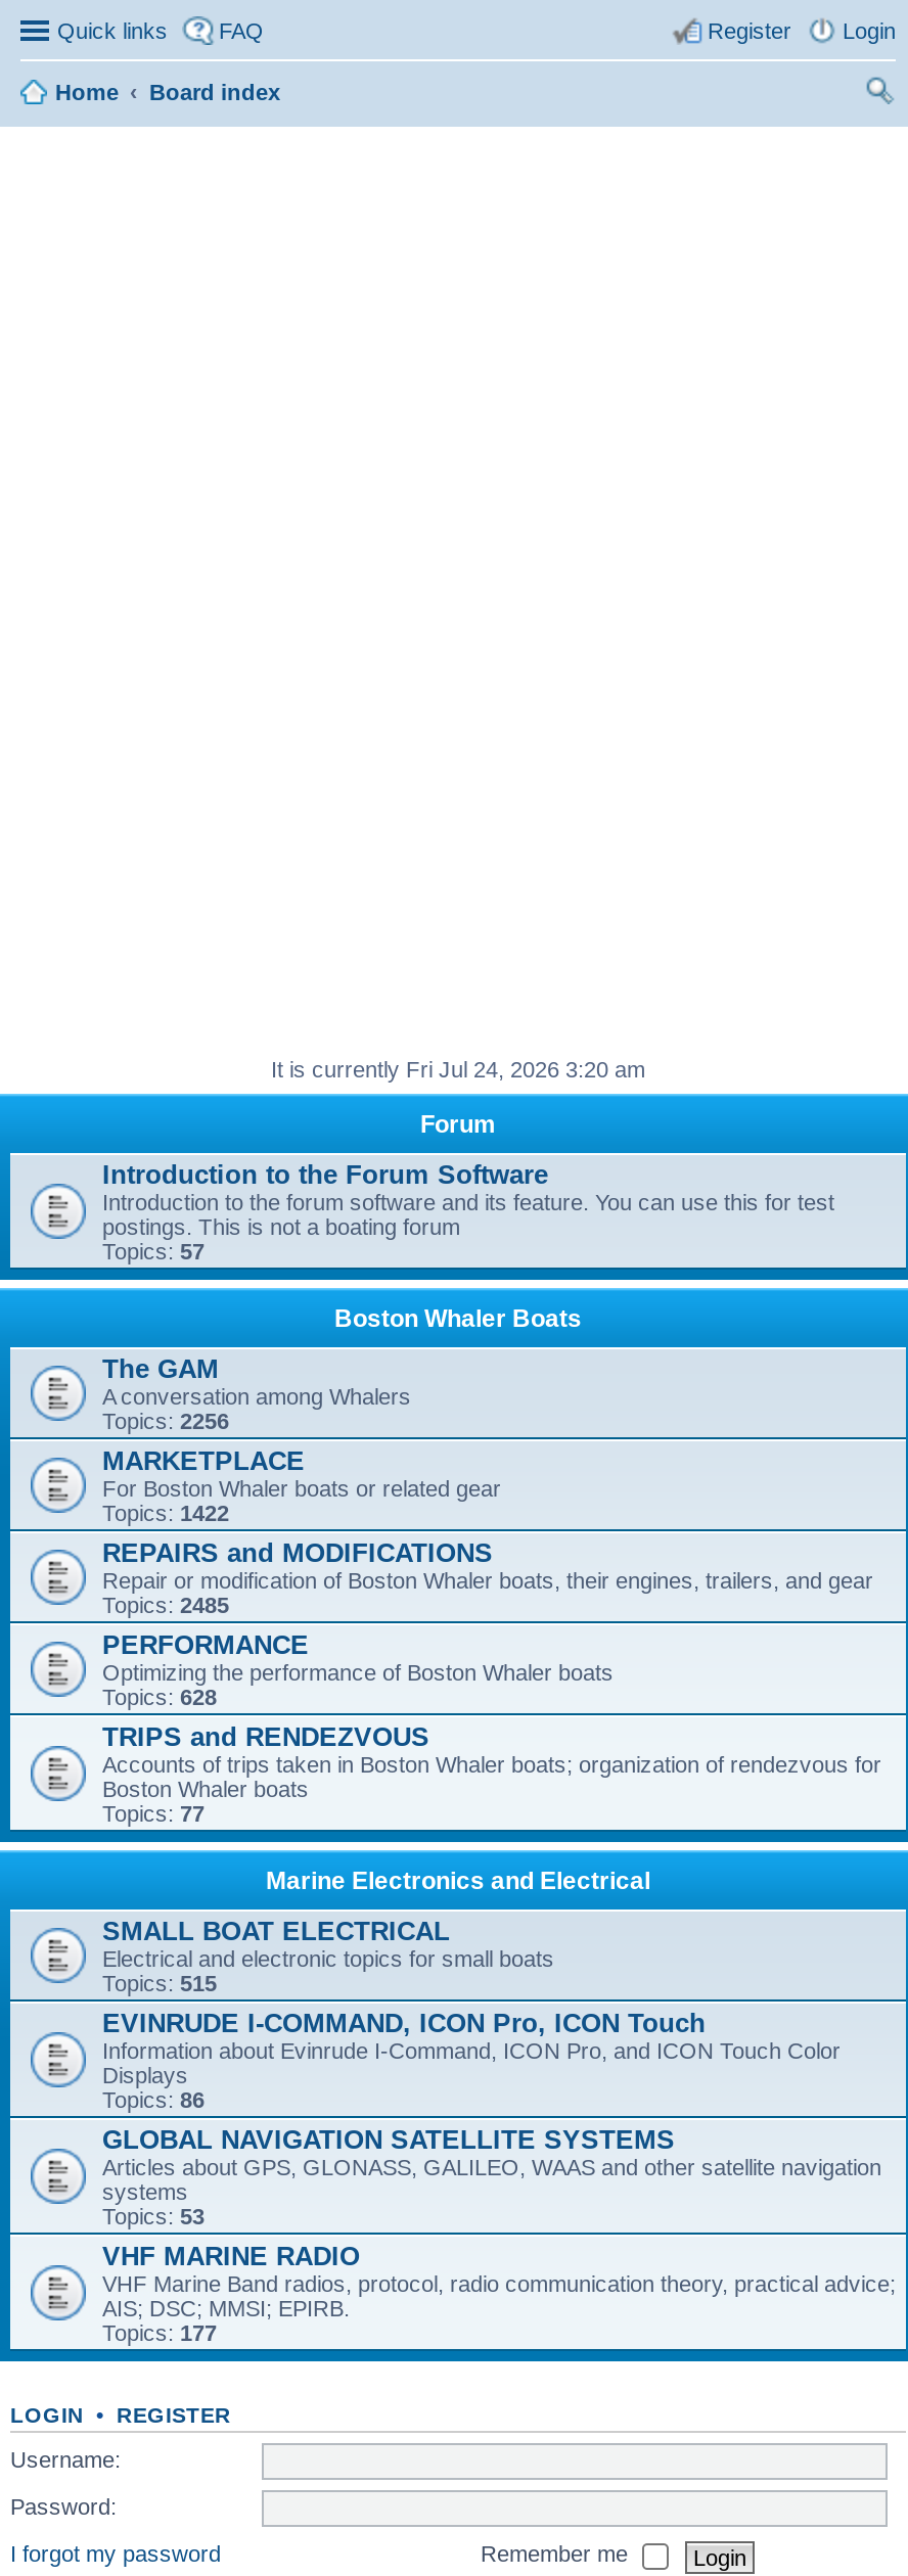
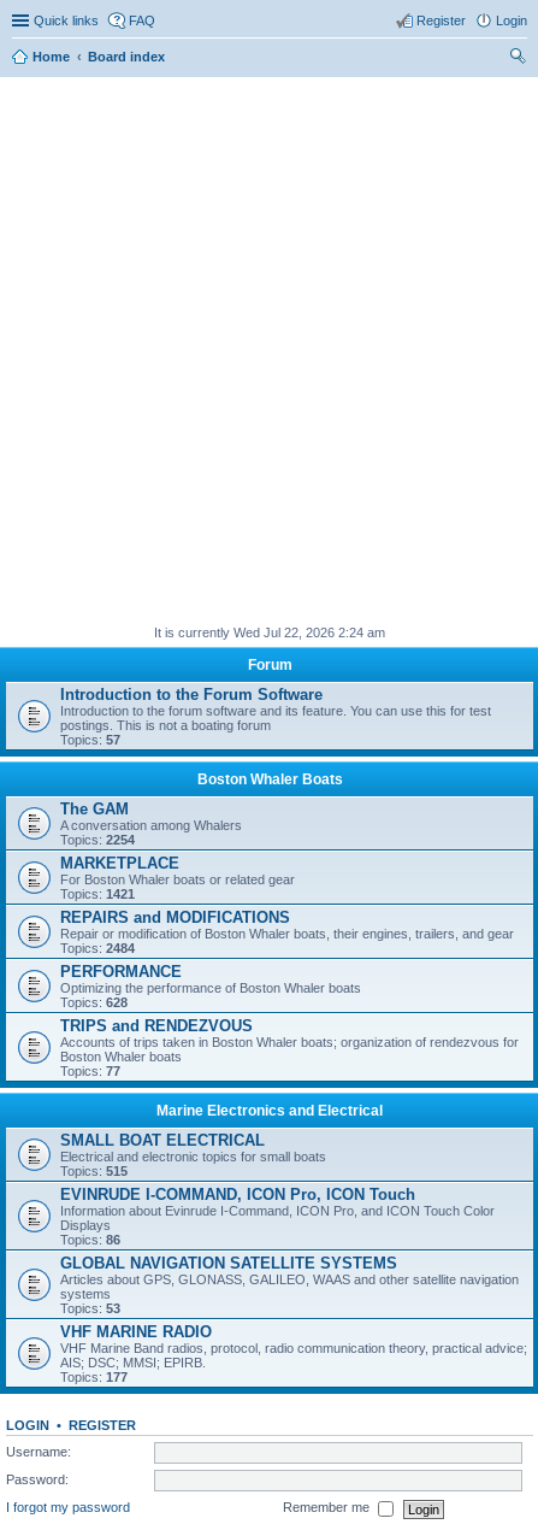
[271,1057,645,1082] It is currently Fri Jul 24, 2026 3:20 am -> [154,625,385,640] It is currently Wed Jul 22, 2026 2:24 am
[102,1409,229,1433] Topics: 2256 -> [60,832,135,847] Topics: 2254
[102,1501,229,1525] Topics: 1422 -> [60,887,135,901] Topics: 1421
[102,1593,229,1617] Topics: 2485 -> [60,941,135,955] Topics: 2484

